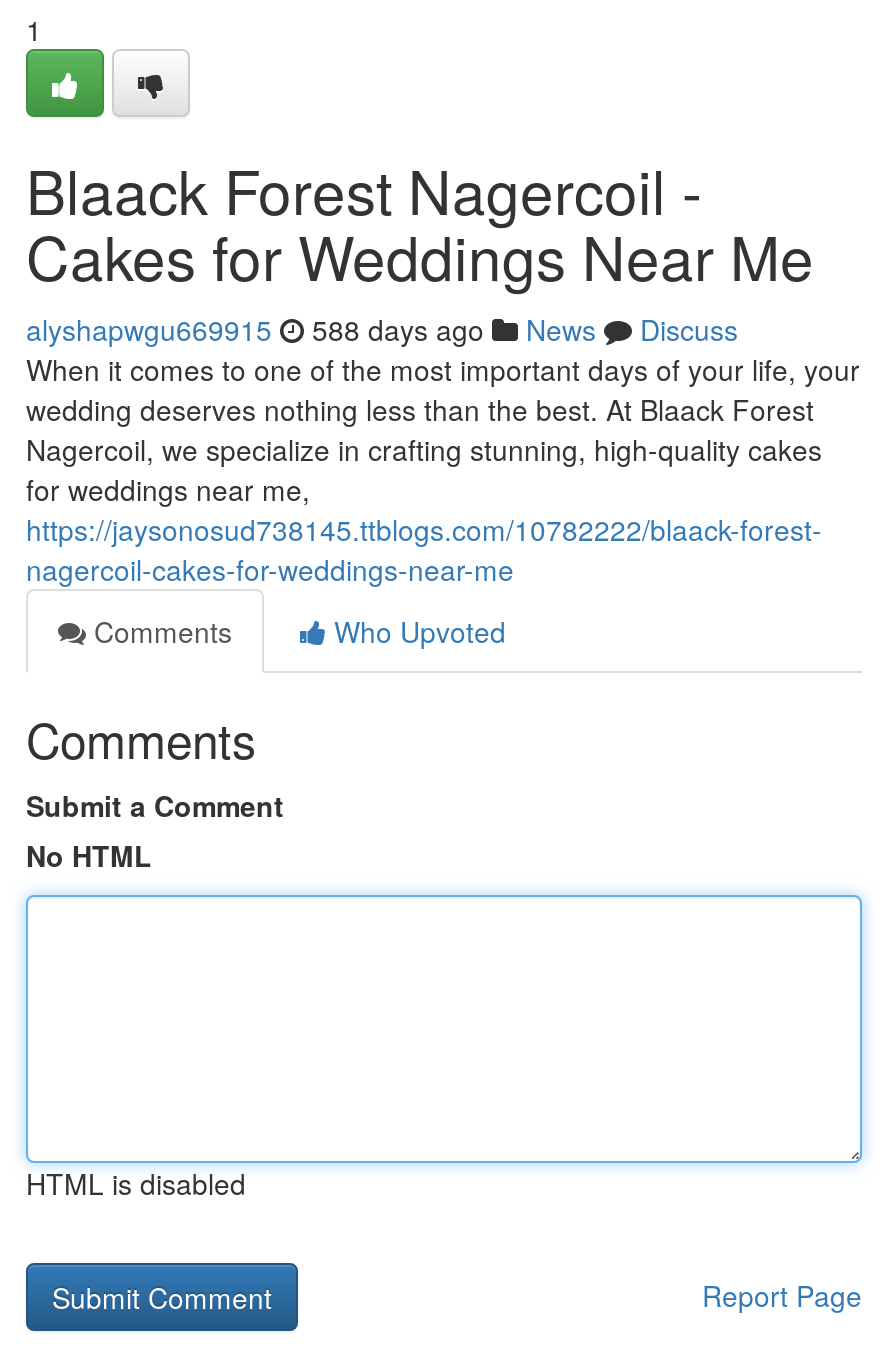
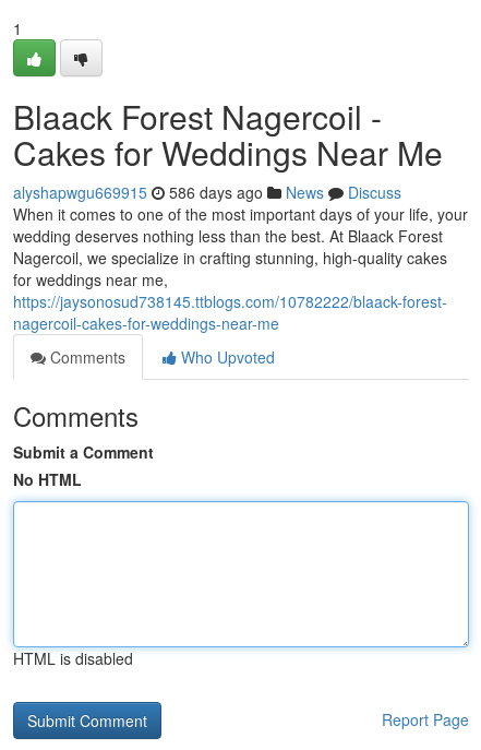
[26,309,738,349] alyshapwgu669915 588 days ago News Discuss -> [13,181,401,203] alyshapwgu669915 586 days ago News Discuss

